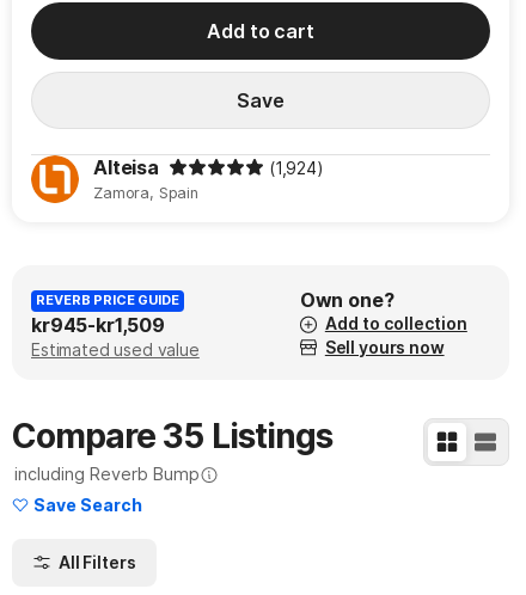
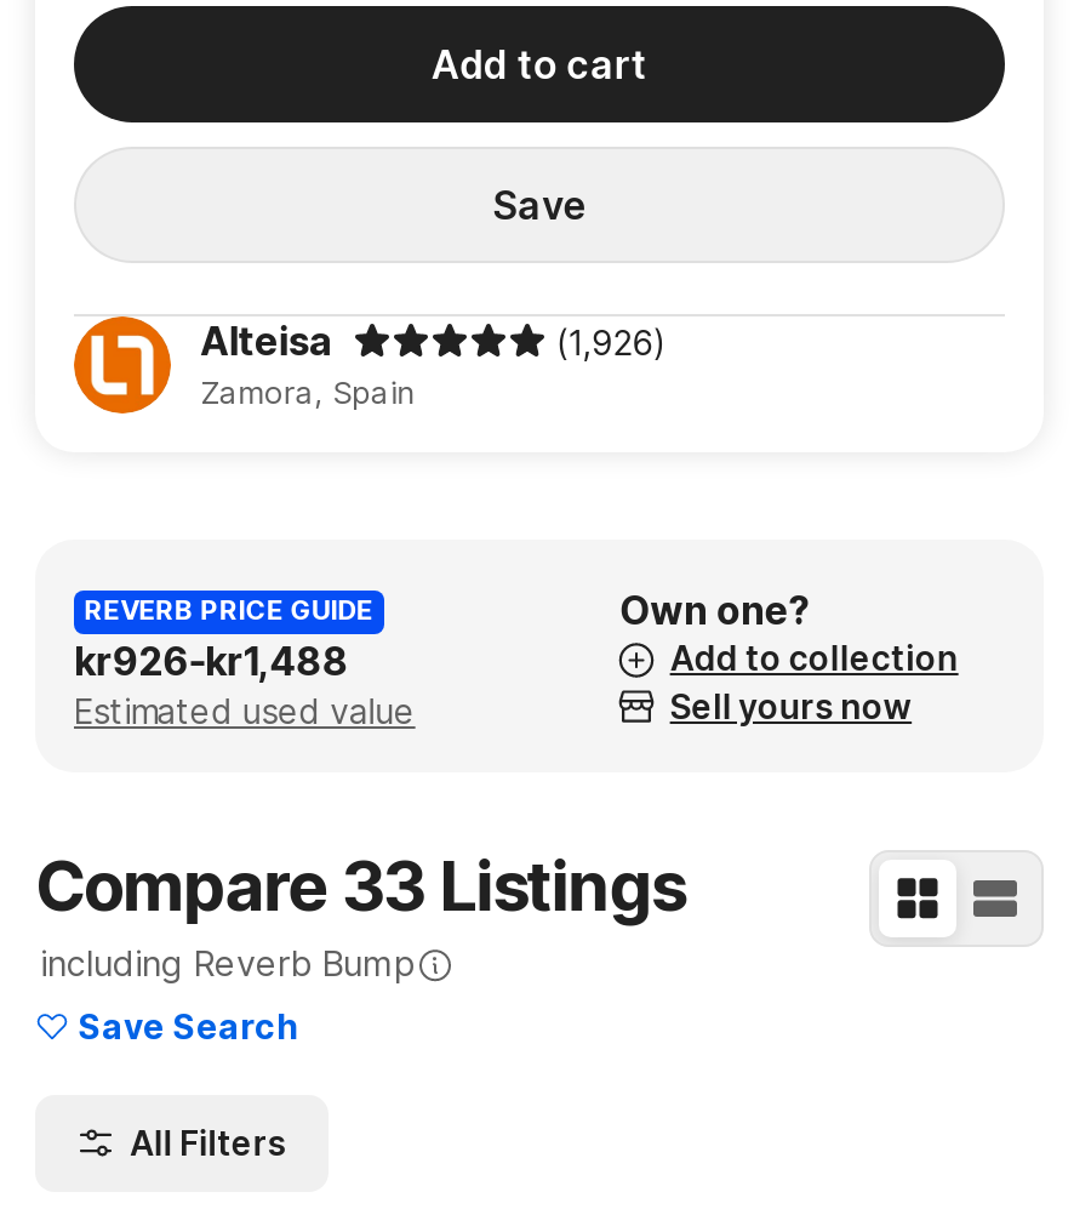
[269,158,324,178] (1,924) -> [556,321,667,362] (1,926)
[31,313,165,336] kr945-kr1,509 -> [74,636,348,684] kr926-kr1,488
[12,415,332,456] Compare 35 Listings -> [35,844,685,927] Compare 33 Listings

